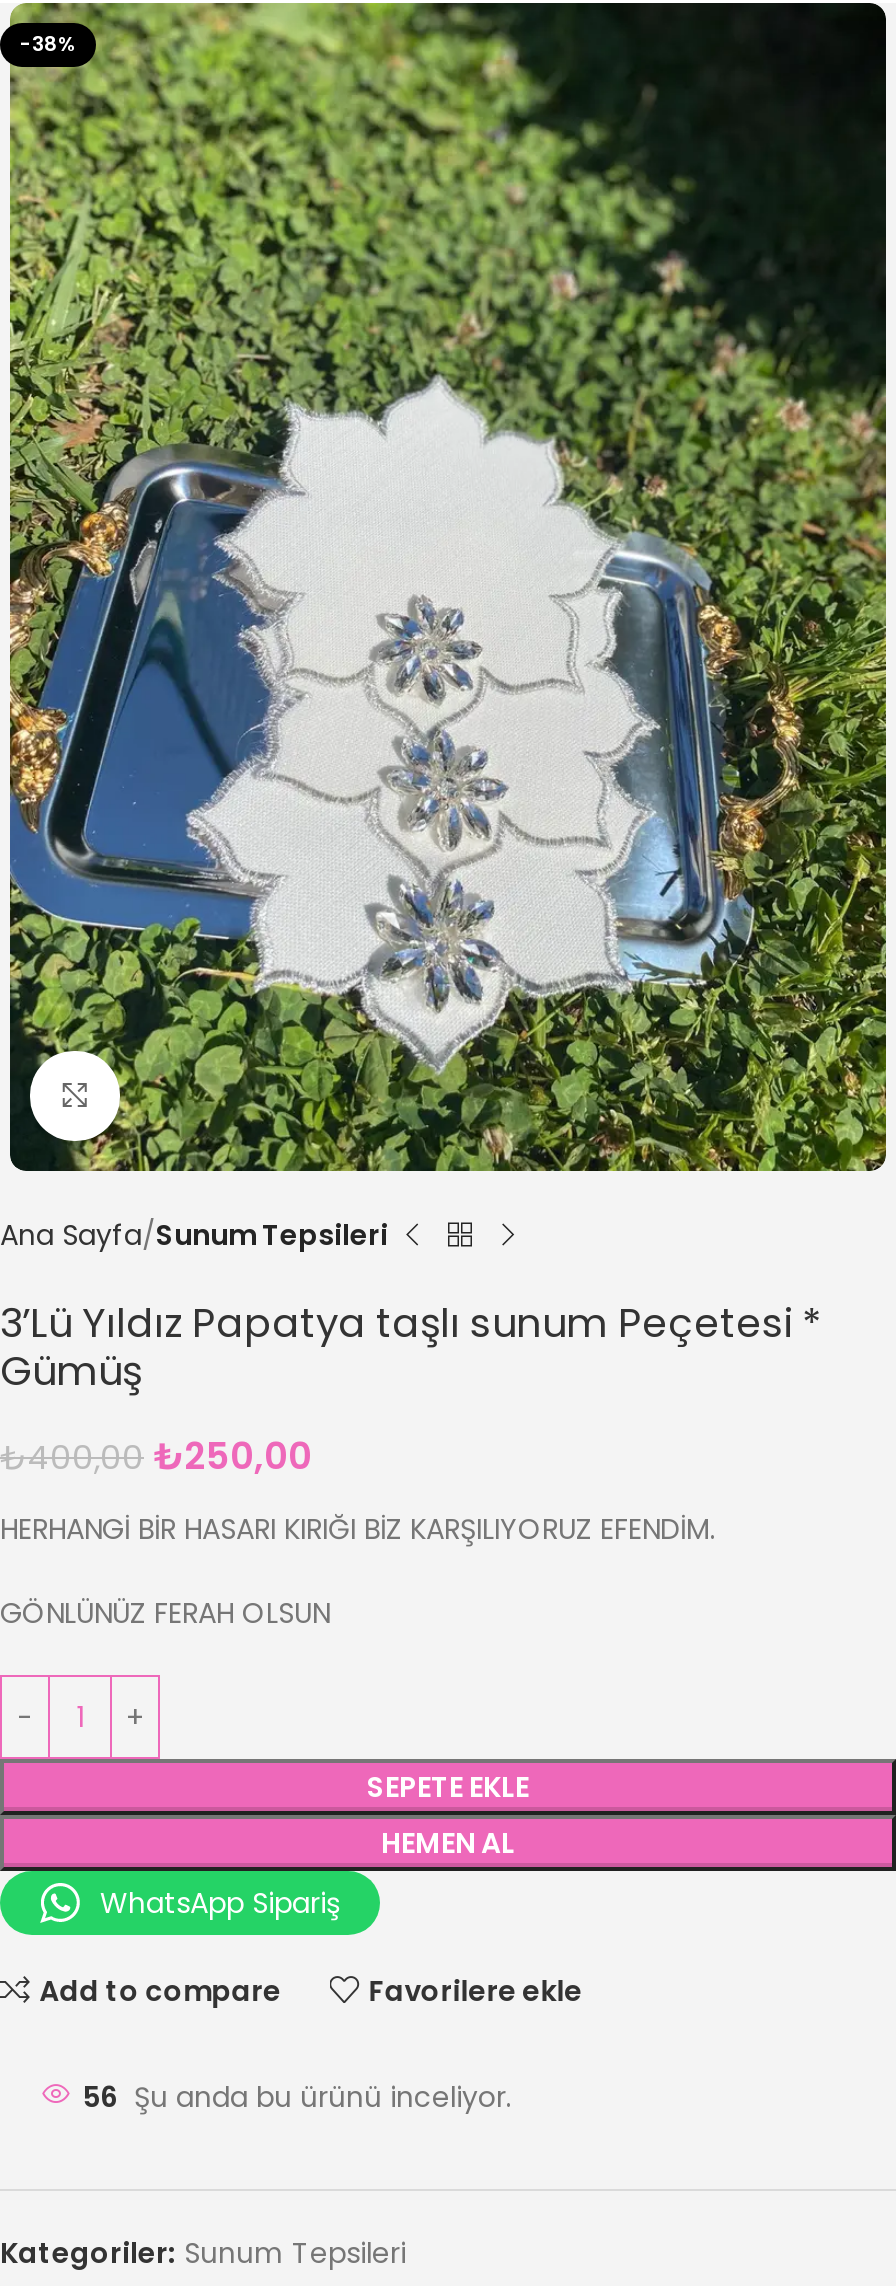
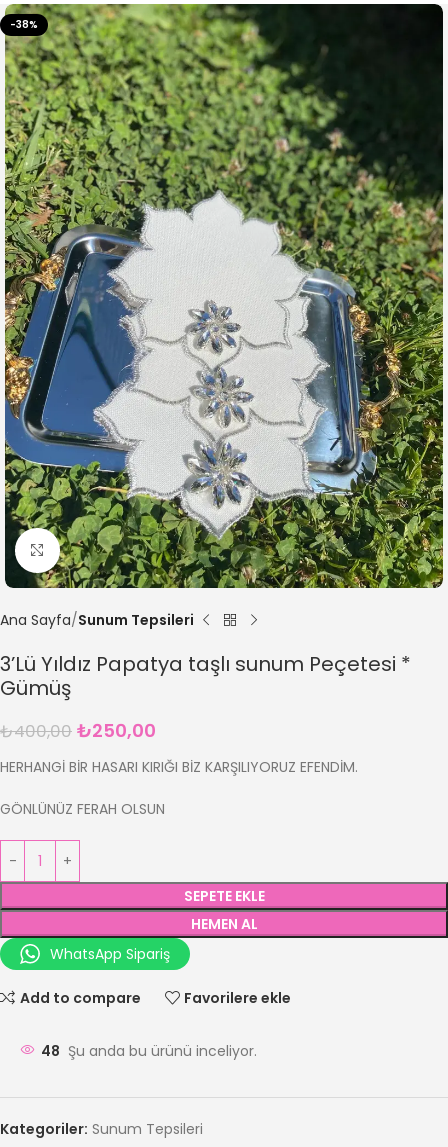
[82,2077,512,2117] 56 Şu anda bu ürünü inceliyor. -> [41,1041,257,1061] 48 Şu anda bu ürünü inceliyor.

